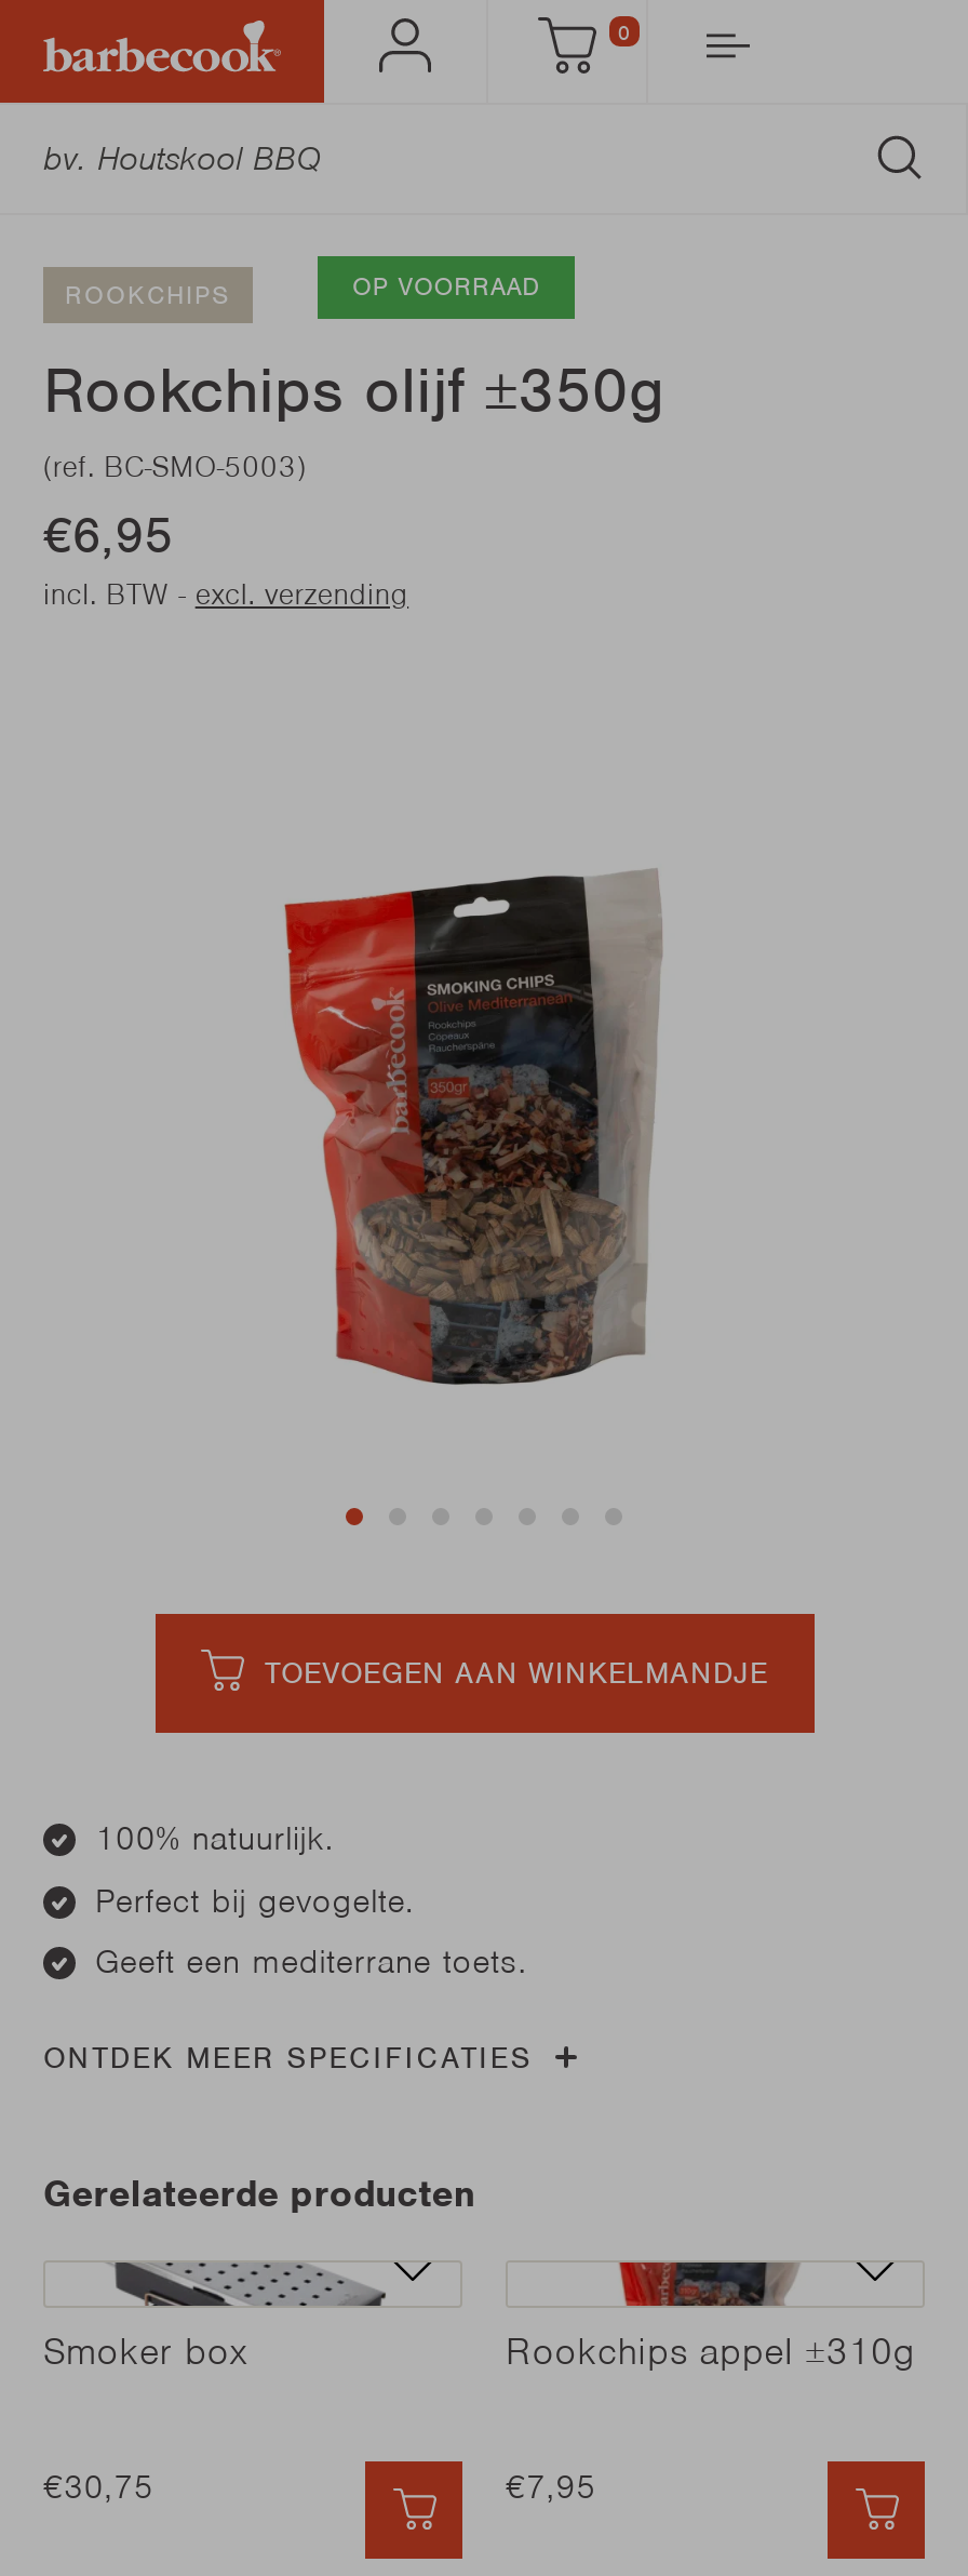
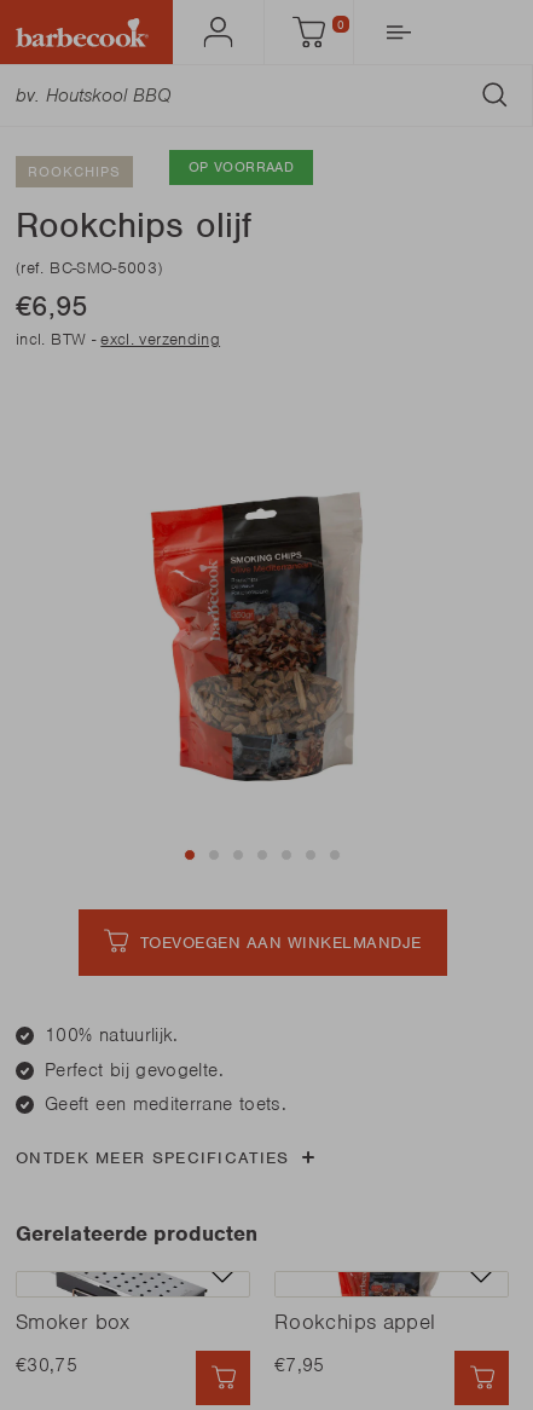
[43,351,664,429] Rookchips olijf ±350g -> [16,203,252,247] Rookchips olijf
[506,2327,915,2375] Rookchips appel ±310g -> [274,1308,436,1335] Rookchips appel

